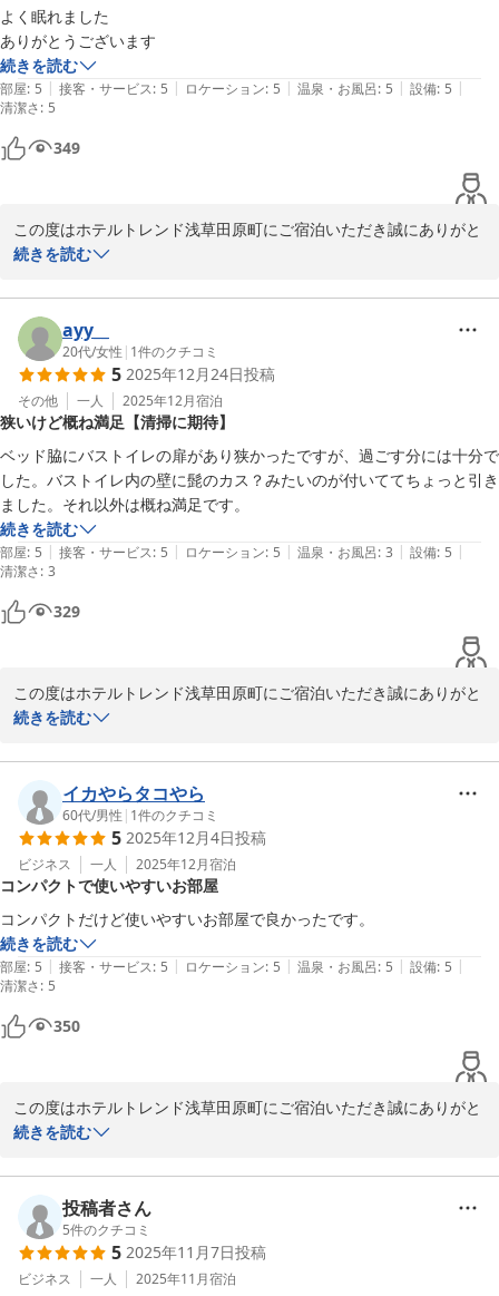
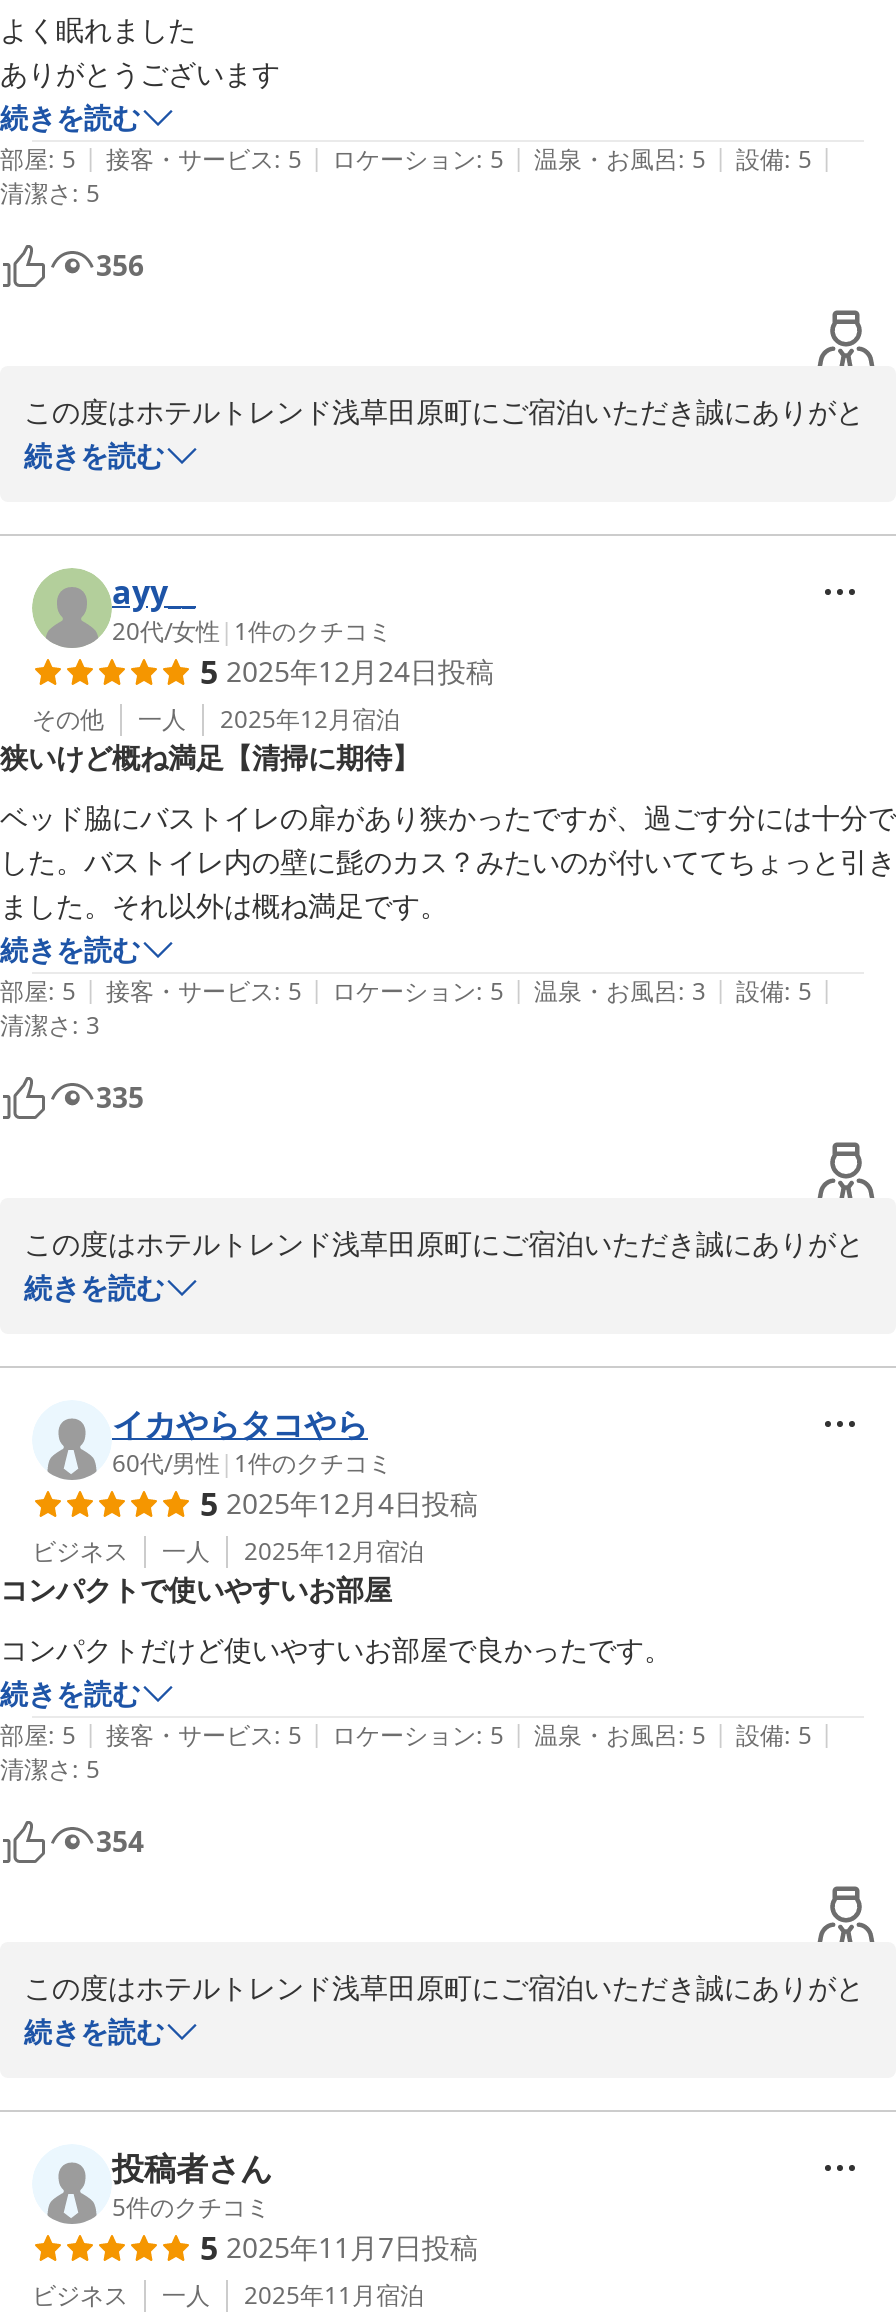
[53,137,80,158] 349 -> [96,246,144,284] 356
[53,601,80,622] 329 -> [96,1078,144,1116] 335
[53,1015,80,1036] 350 -> [96,1822,144,1860] 354

